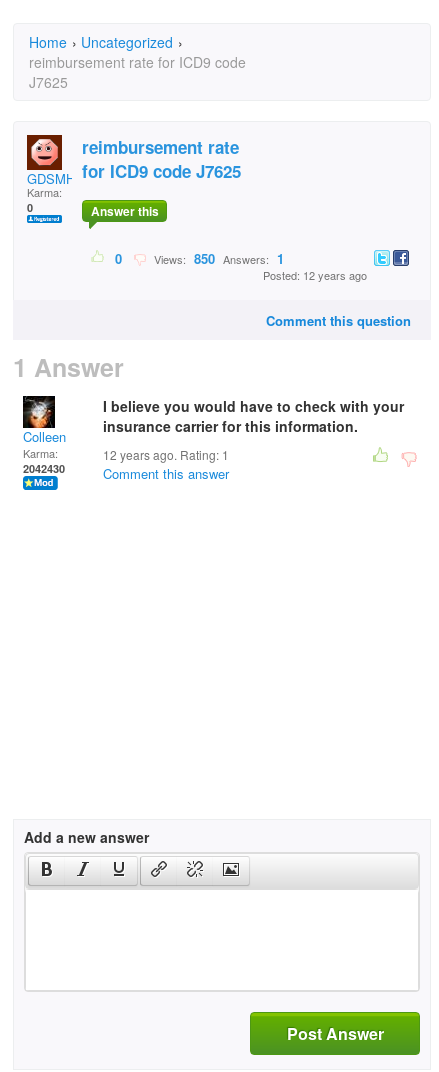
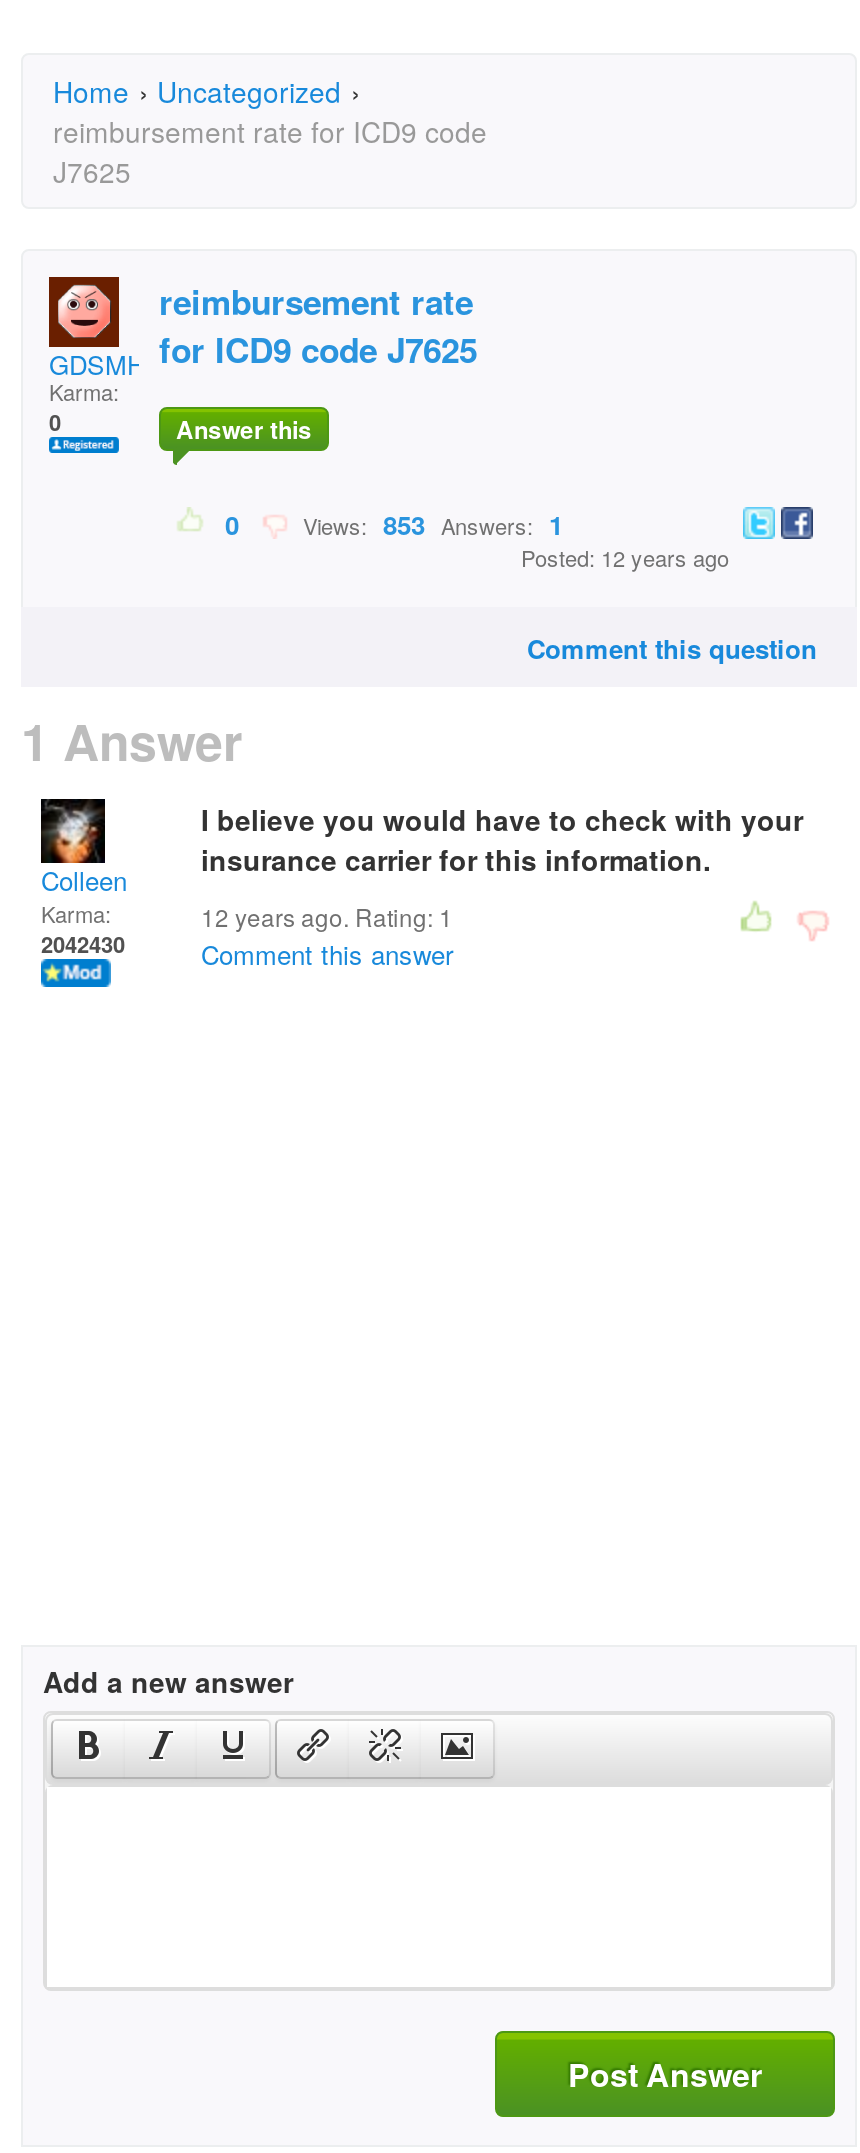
[148,249,284,268] Views: 850 Answers: 1 -> [291,505,563,543] Views: 853 Answers: 1

